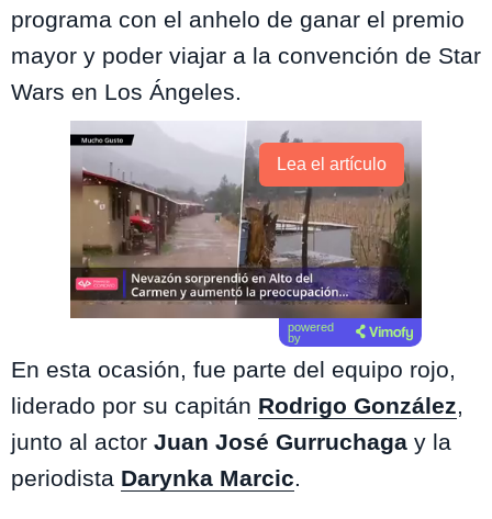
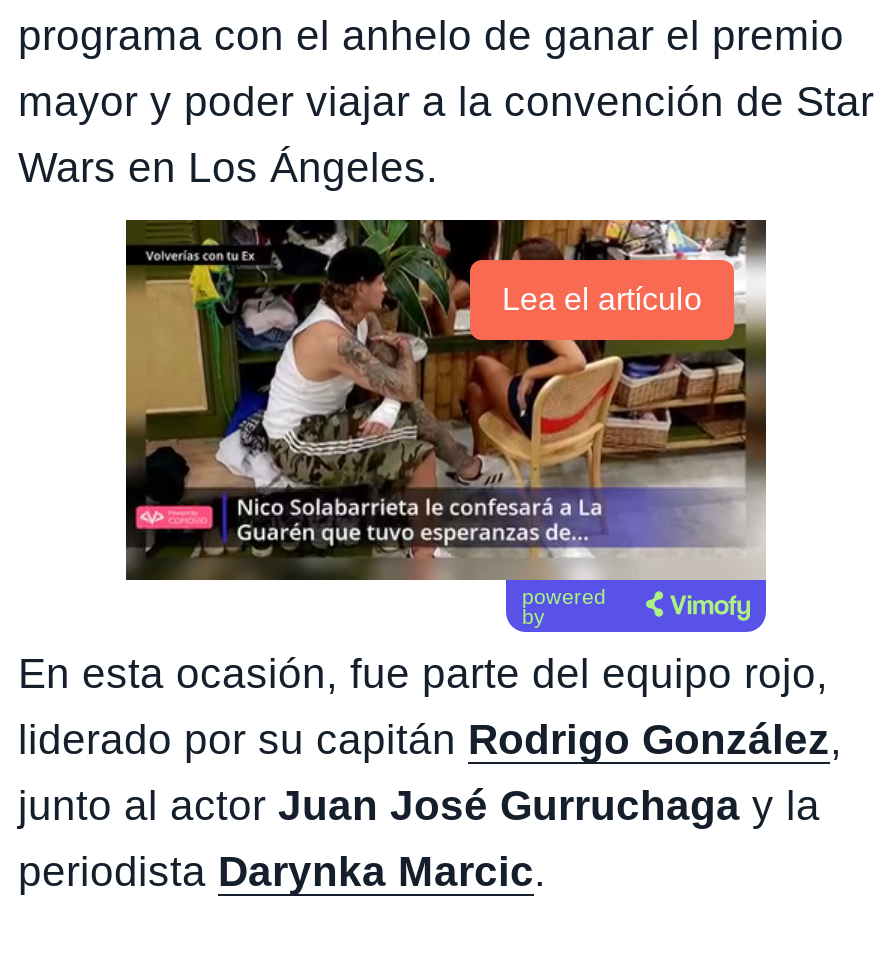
[69,121,423,319] [image] -> [124,218,768,582] [image]

